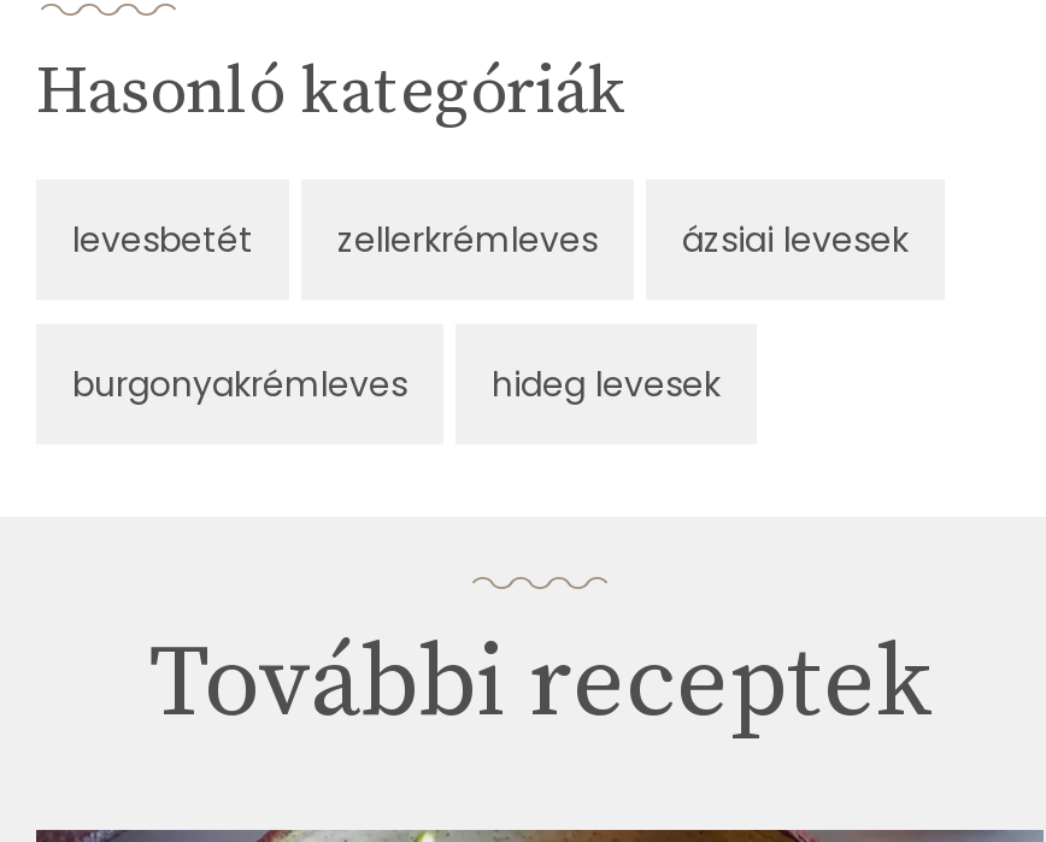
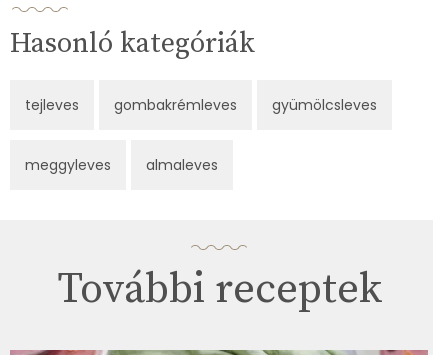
[72,216,909,265] levesbetét | zellerkrémleves | ázsiai levesek -> [25,95,377,115] tejleves | gombakrémleves | gyümölcsleves
[72,361,721,409] burgonyakrémleves | hideg levesek -> [25,155,218,175] meggyleves | almaleves

